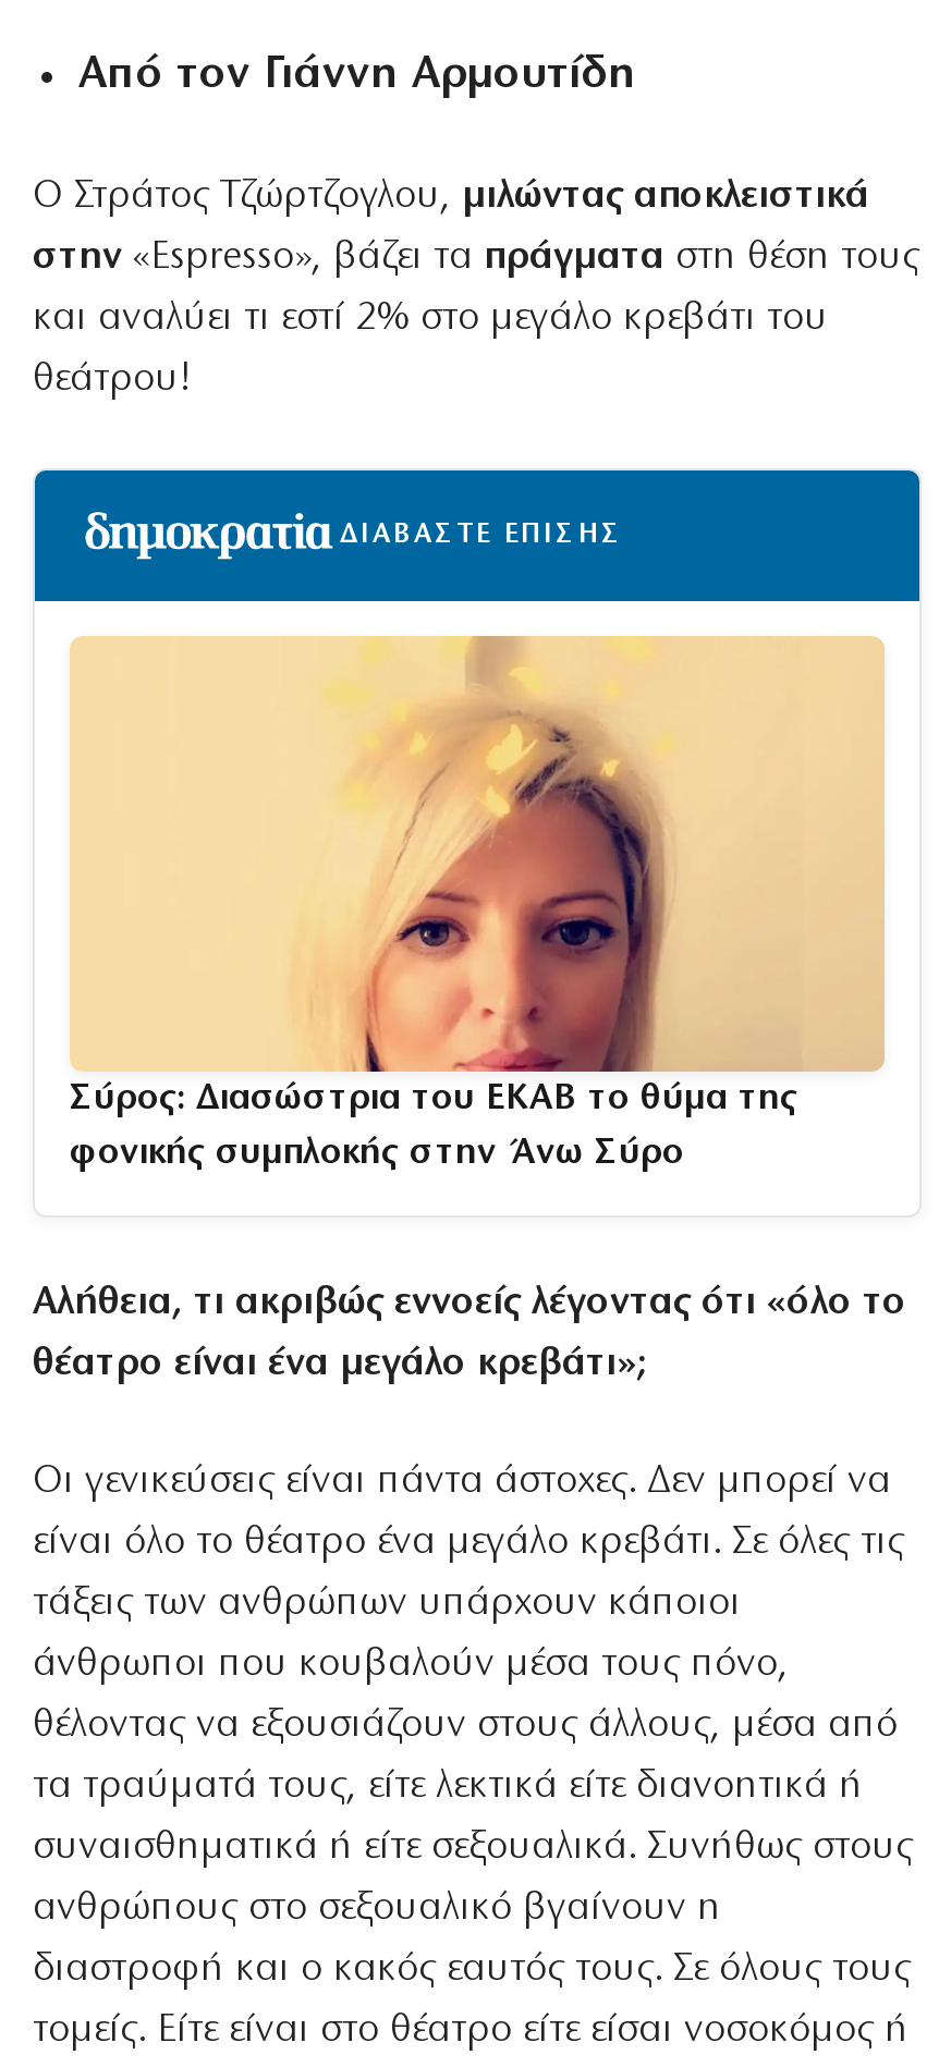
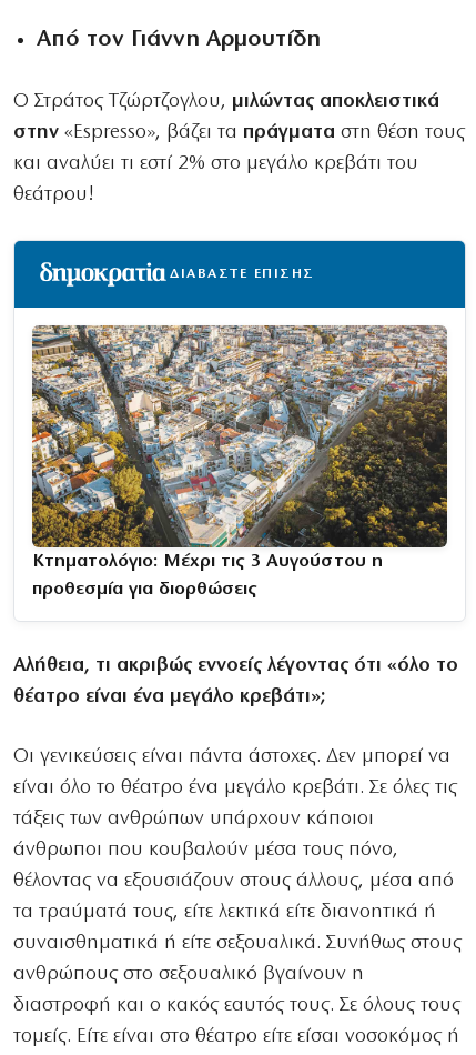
[70,636,885,1117] [image] | Σύρος: Διασώστρια του ΕΚΑΒ το θύμα της -> [31,324,448,571] [image] | Κτηματολόγιο: Μέχρι τις 3 Αυγούστου η
[70,1134,684,1171] φονικής συμπλοκής στην Άνω Σύρο -> [32,579,256,598] προθεσμία για διορθώσεις

